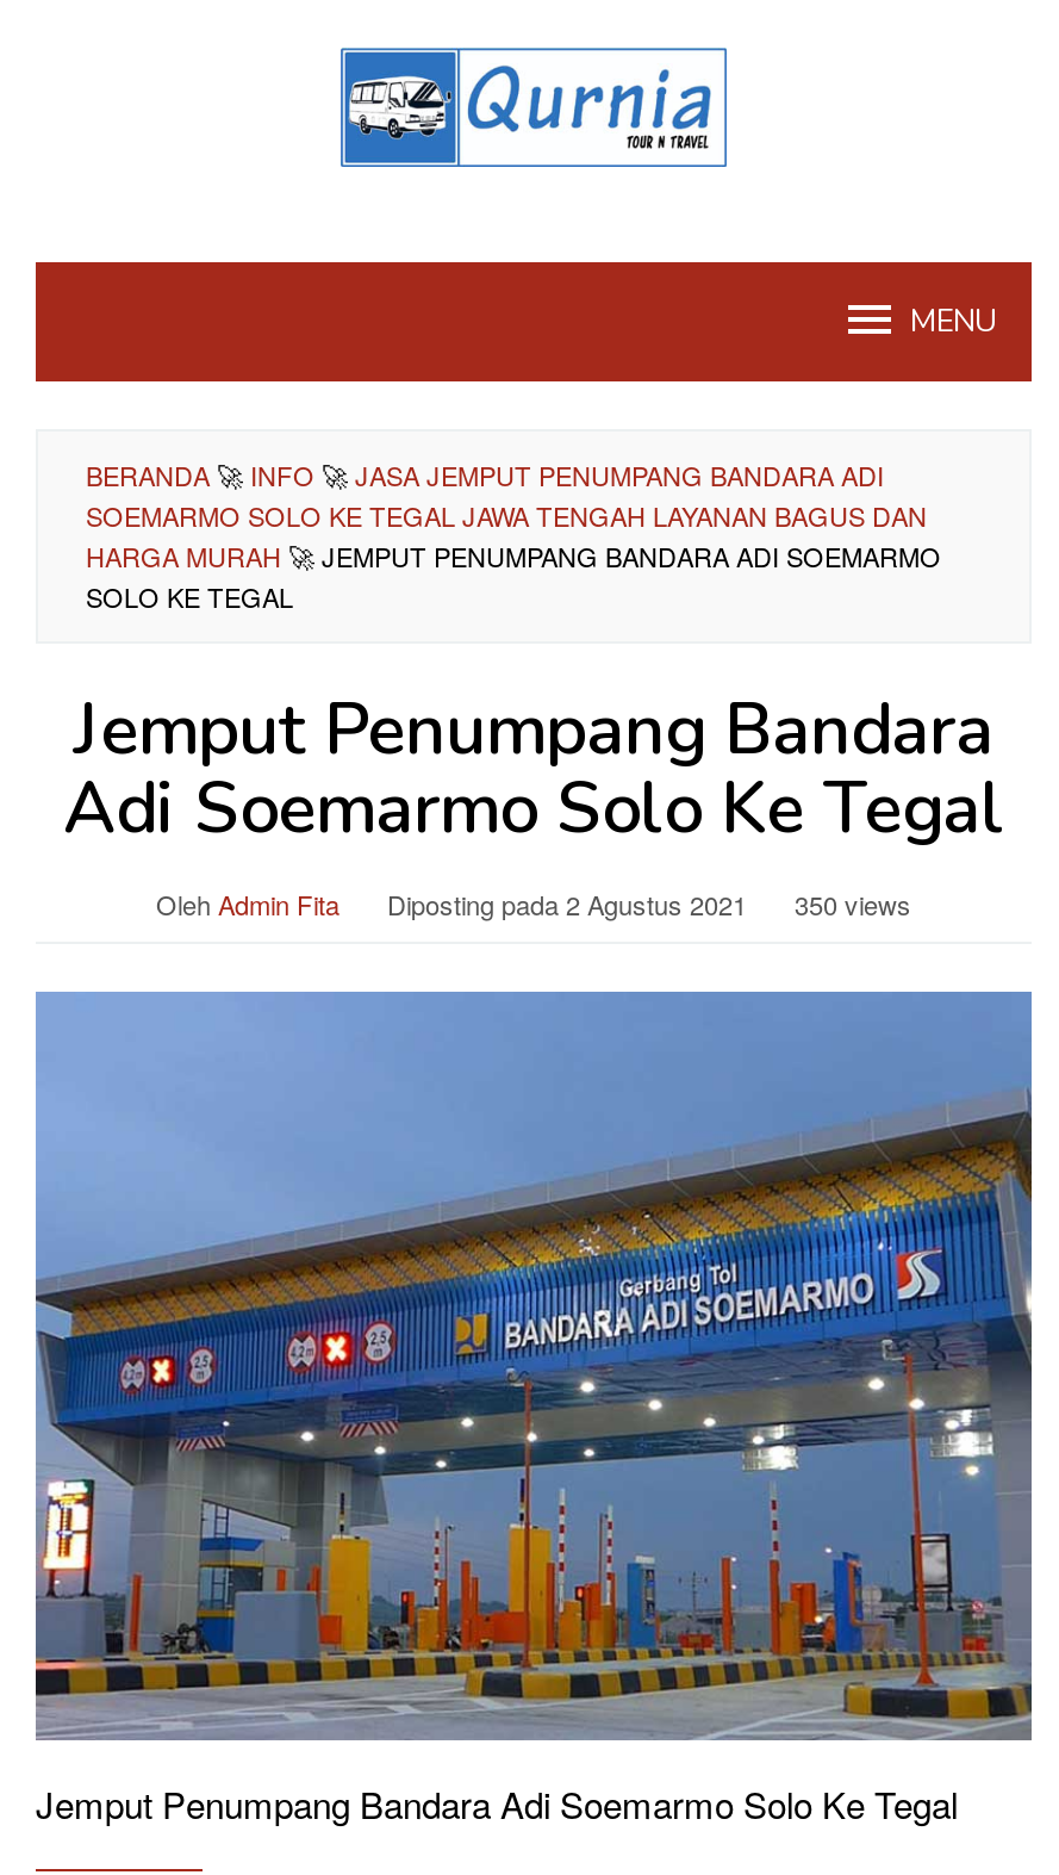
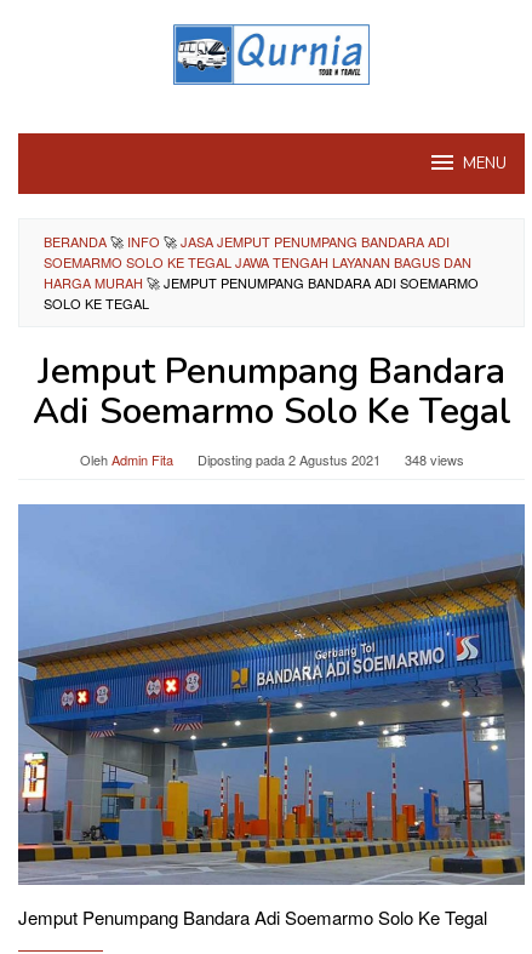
[156,884,911,923] Oleh Admin Fita Diposting pada 2 Agustus 2021 350 views -> [79,450,464,469] Oleh Admin Fita Diposting pada 2 Agustus 2021 348 views

